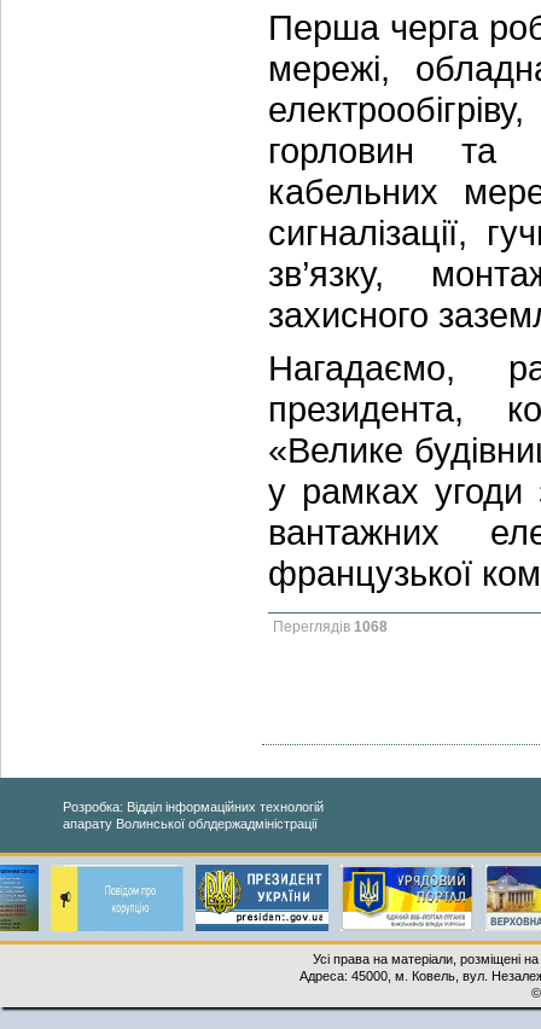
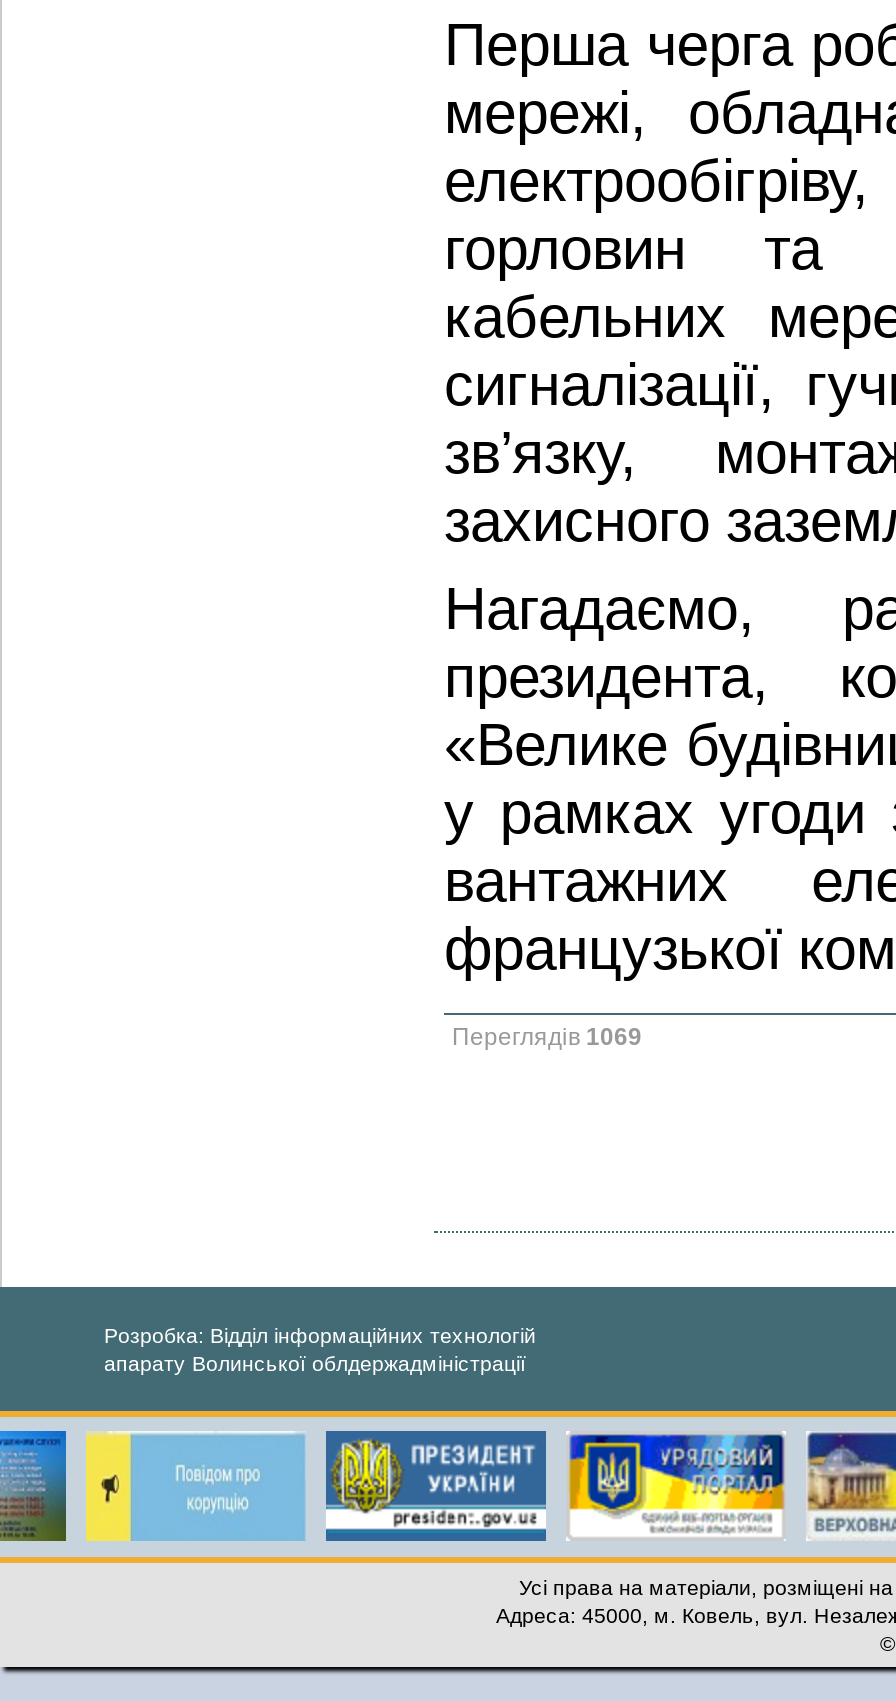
[273,618,388,635] Переглядів 1068 -> [452,1023,642,1051] Переглядів 1069

